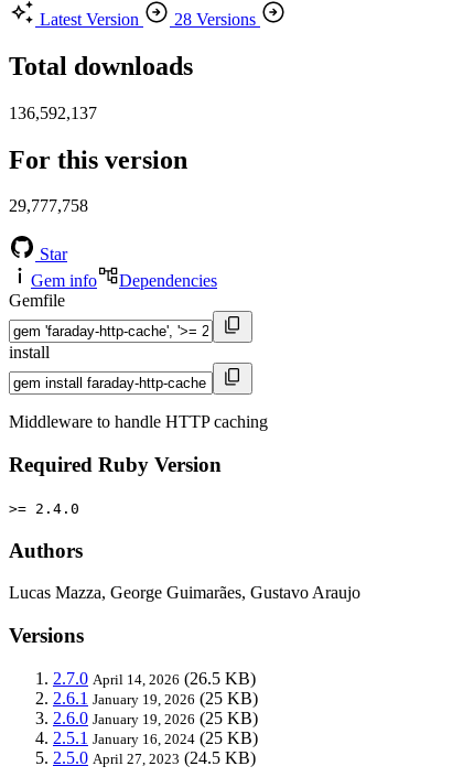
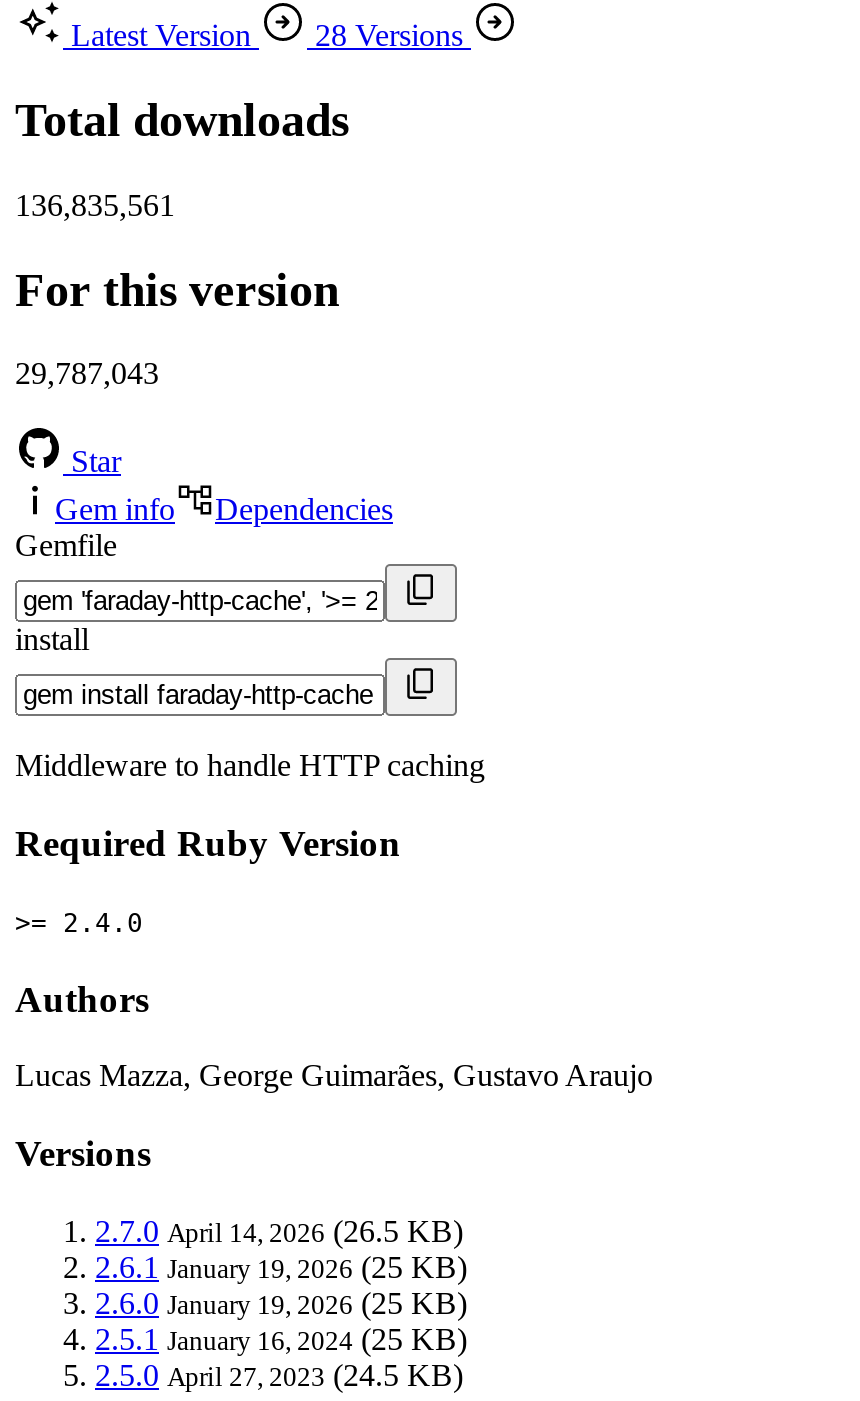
[9,103,97,122] 136,592,137 -> [15,187,175,221] 136,835,561
[9,197,88,215] 29,777,758 -> [15,357,159,391] 29,787,043

